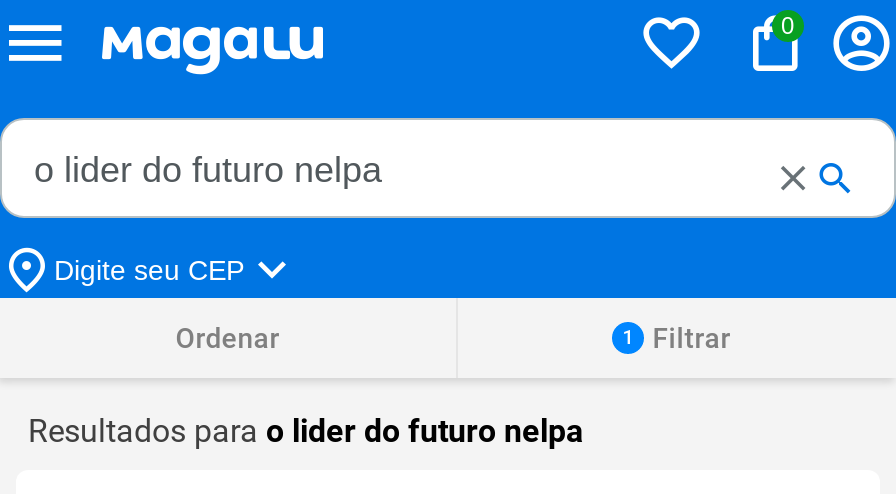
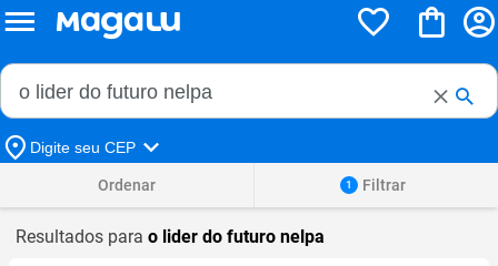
[781,12,795,40] 0 -> none

